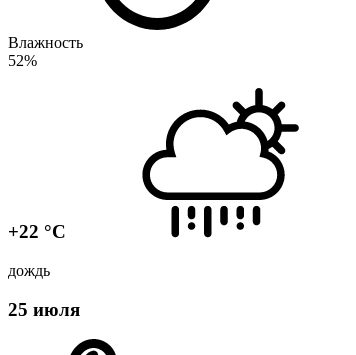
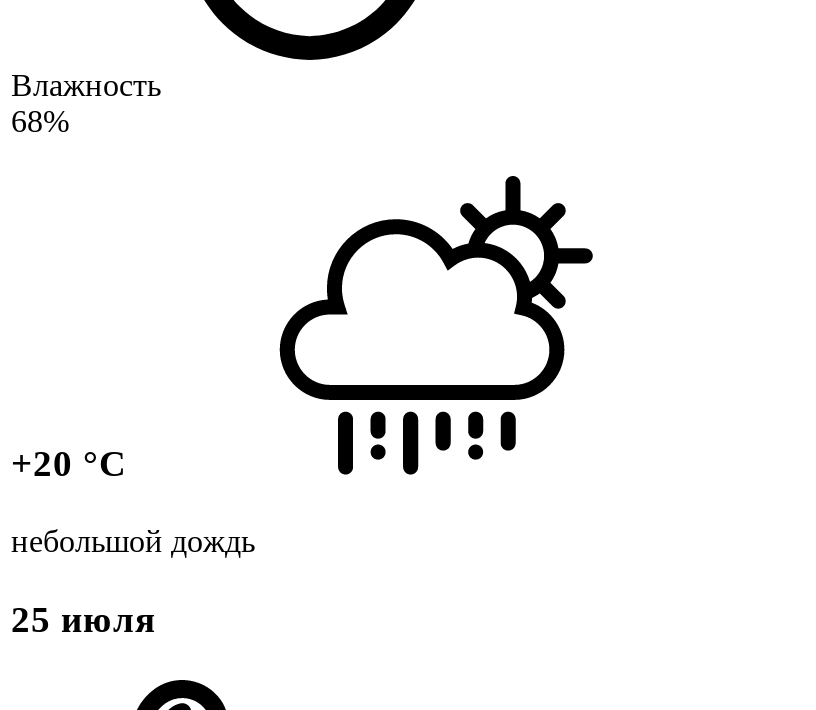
[8,51,37,68] 52% -> [11,103,69,137] 68%
[8,221,71,242] +22 °C -> [11,442,137,484] +20 °C
[8,262,50,279] дождь -> [11,524,255,558] небольшой дождь

